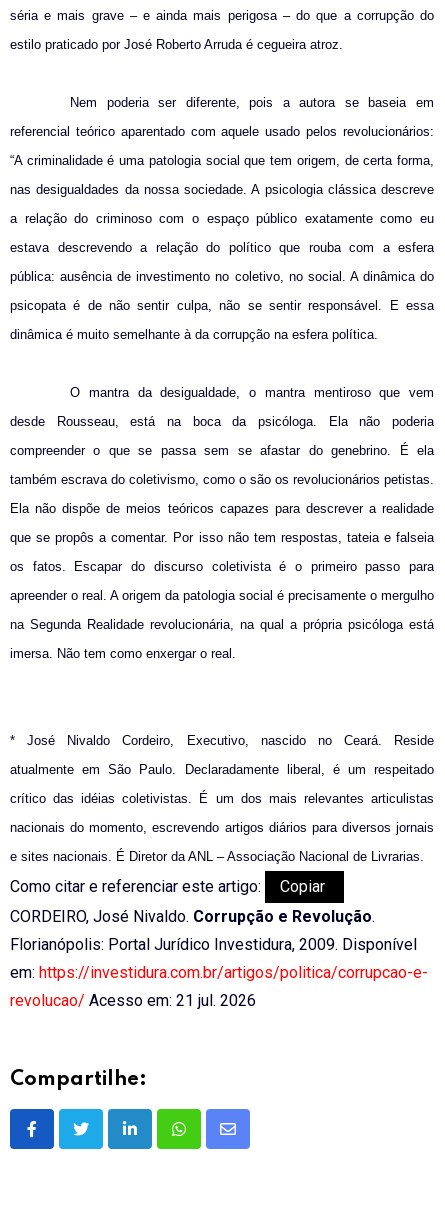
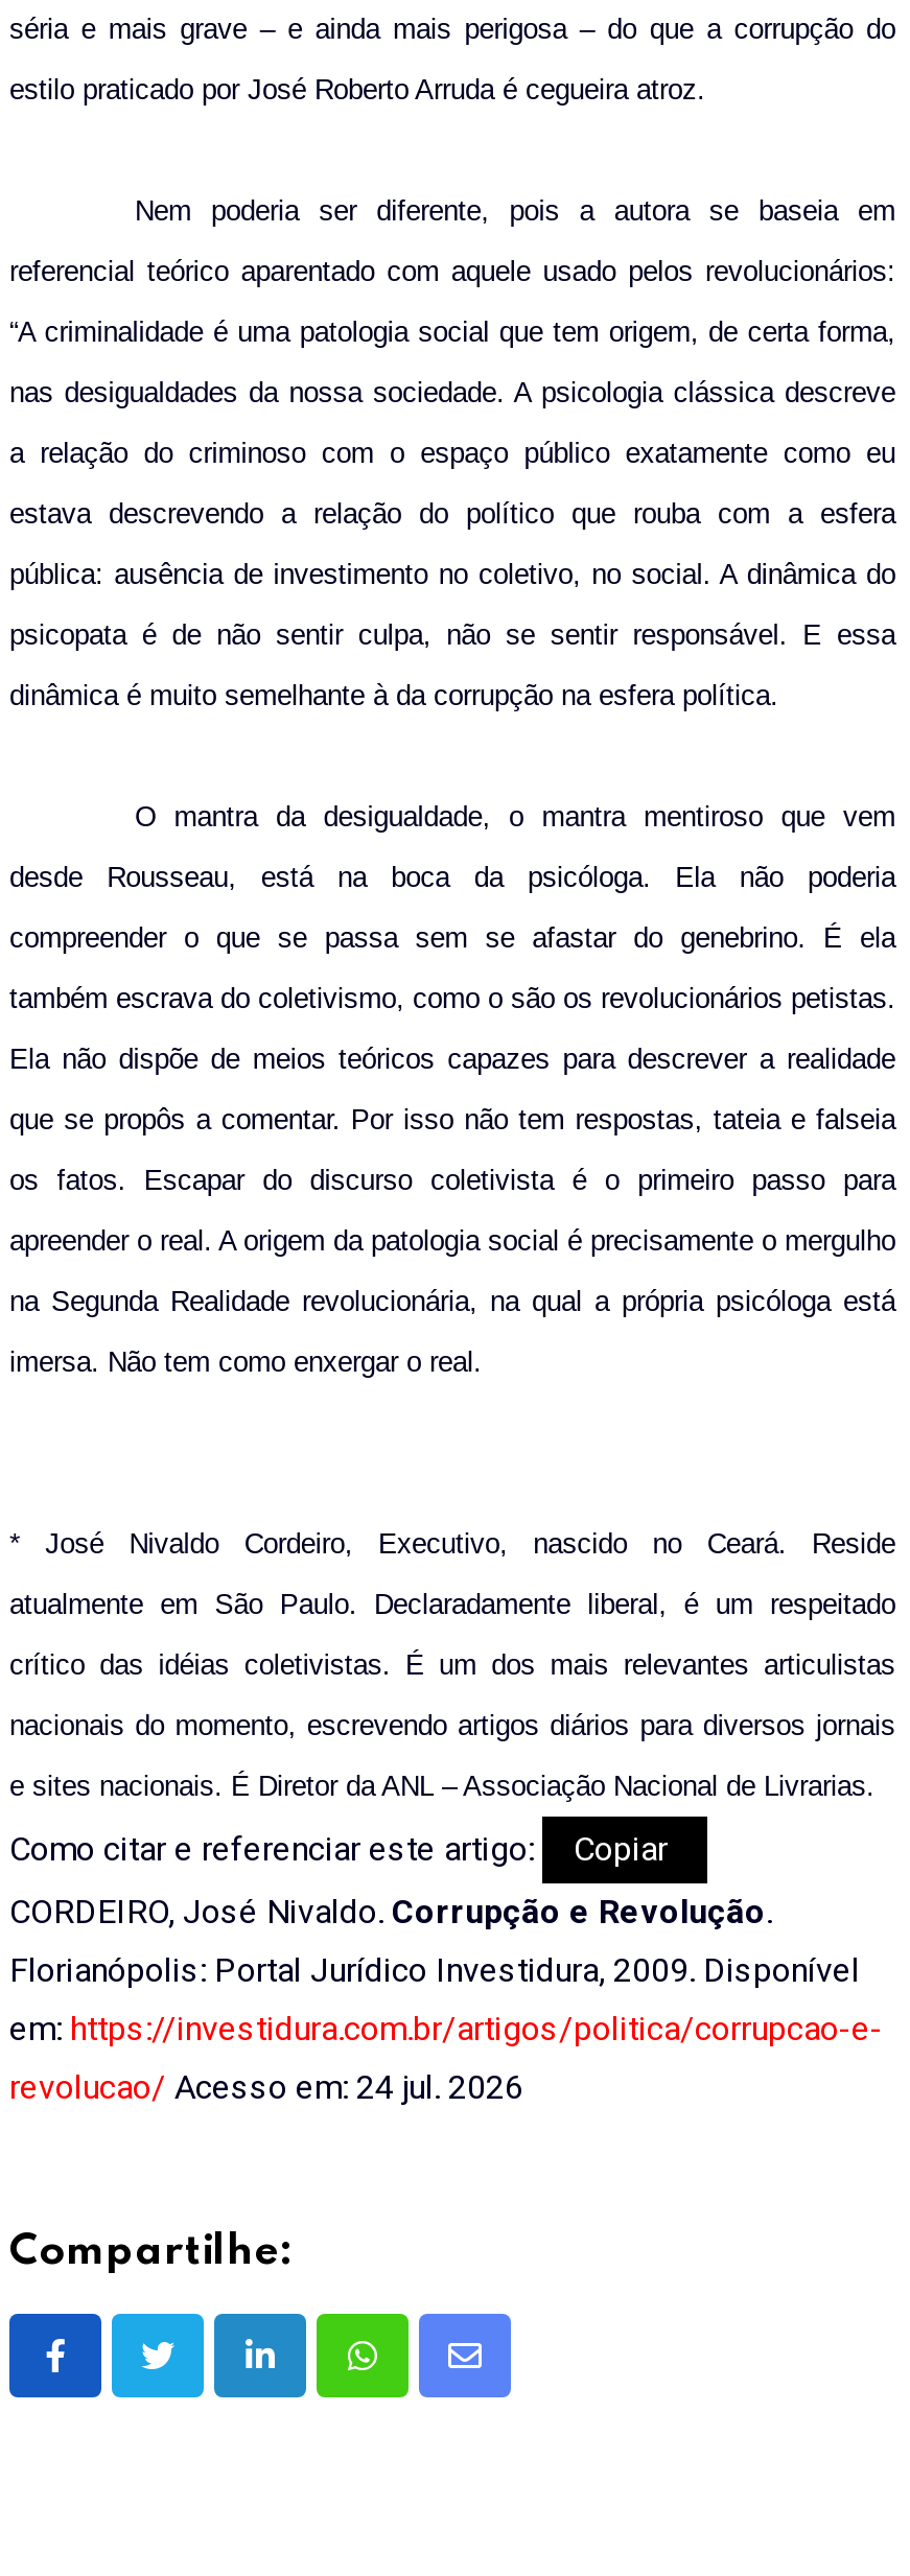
[10,991,256,1010] revolucao/ Acesso em: 21 jul. 2026 -> [9,2068,523,2108] revolucao/ Acesso em: 24 jul. 2026

